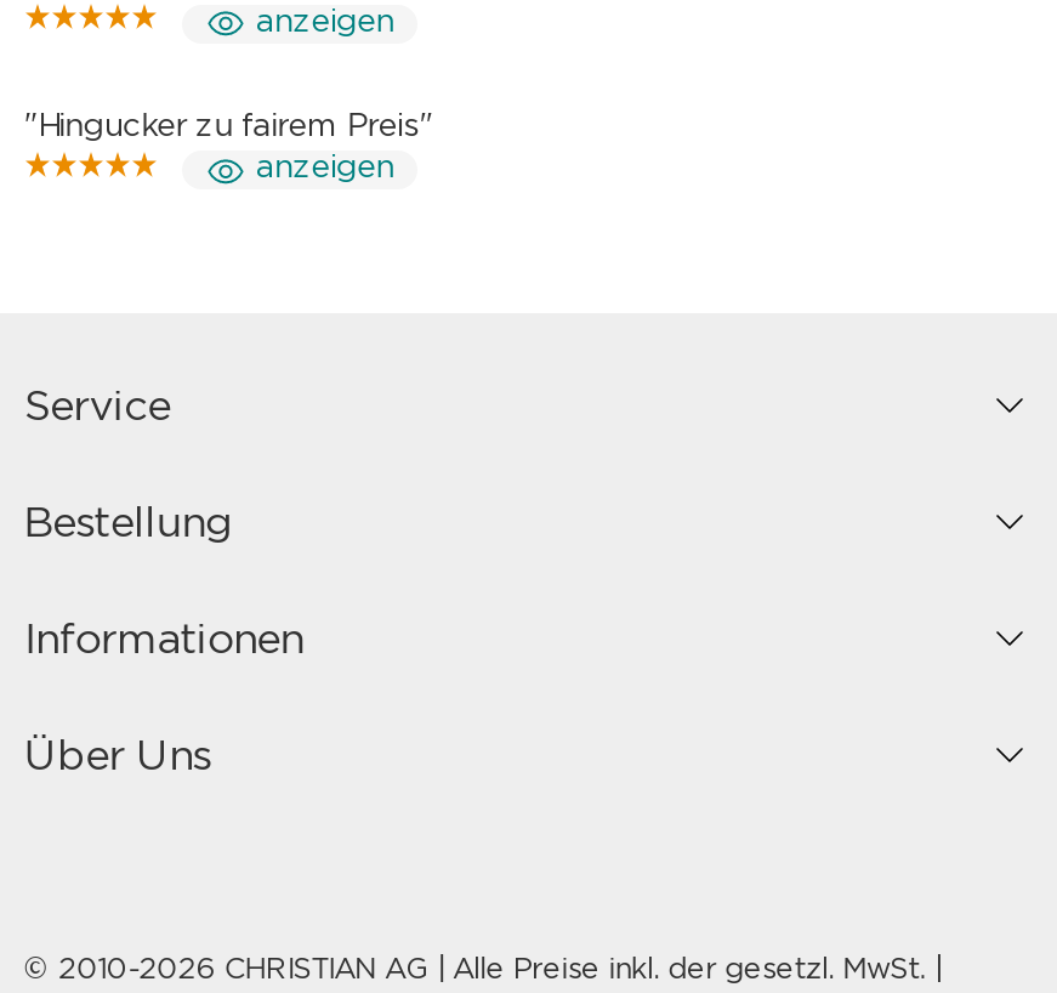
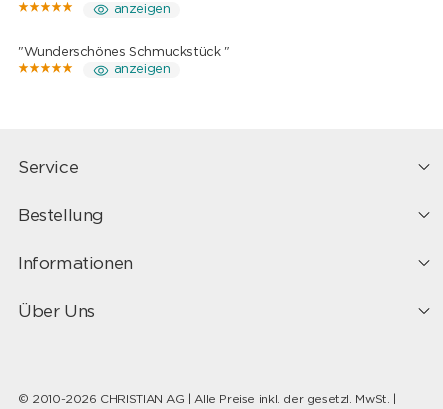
[24,111,433,143] "Hingucker zu fairem Preis" -> [18,46,230,59] "Wunderschönes Schmuckstück "

